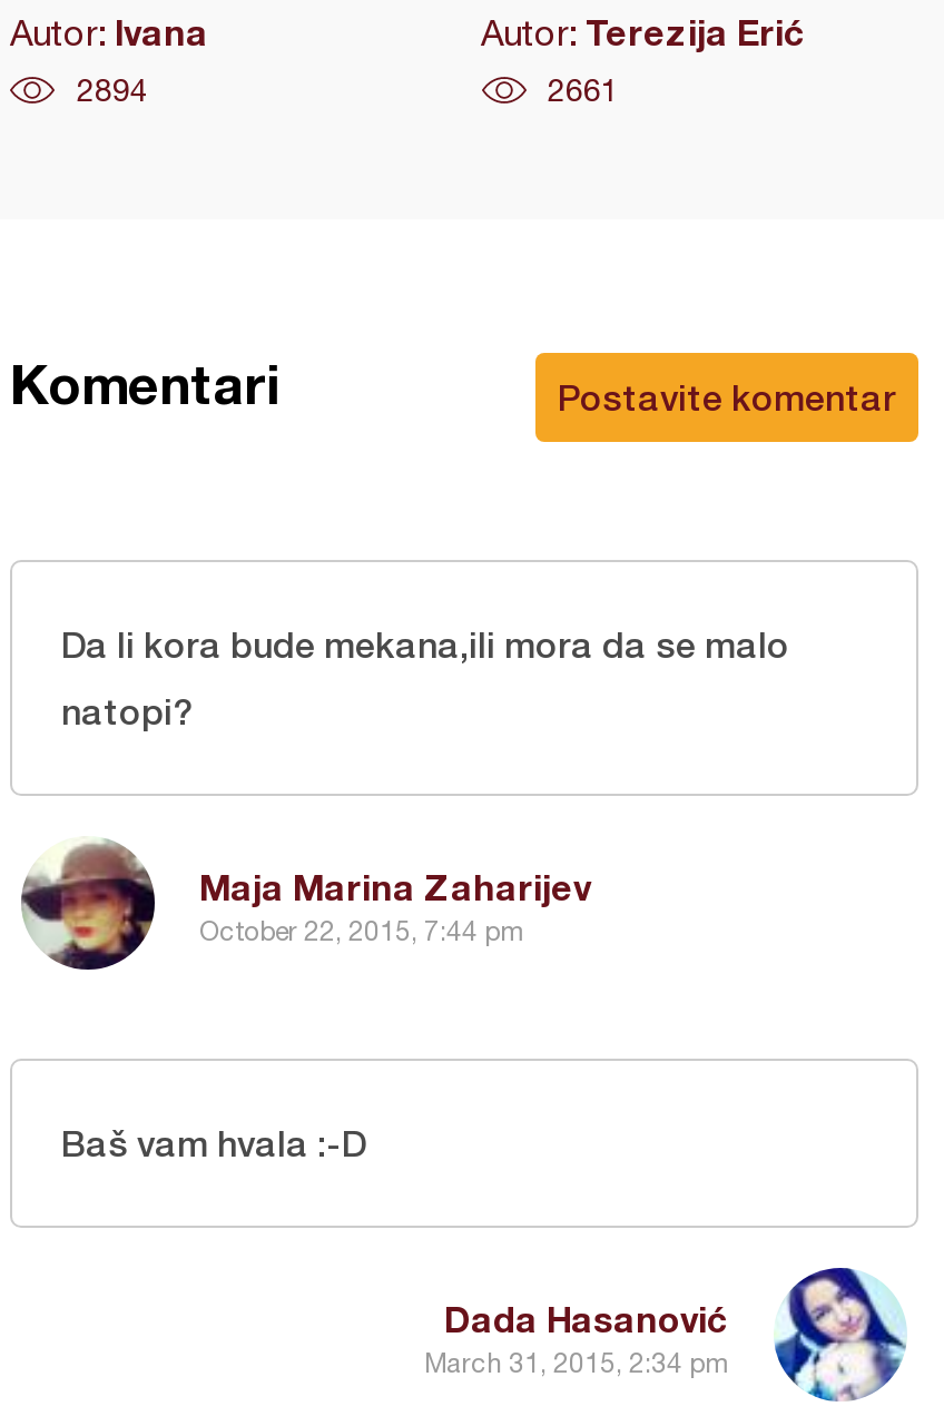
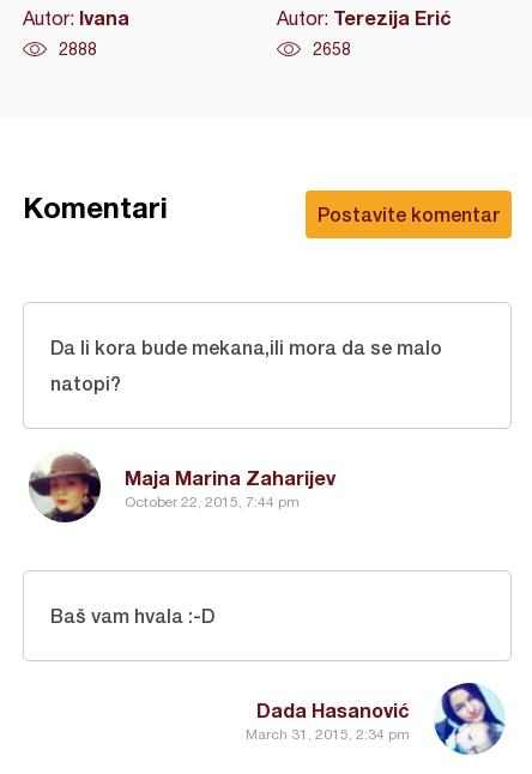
[77,72,148,108] 2894 -> [59,40,97,59] 2888
[548,72,619,108] 2661 -> [312,40,350,59] 2658

